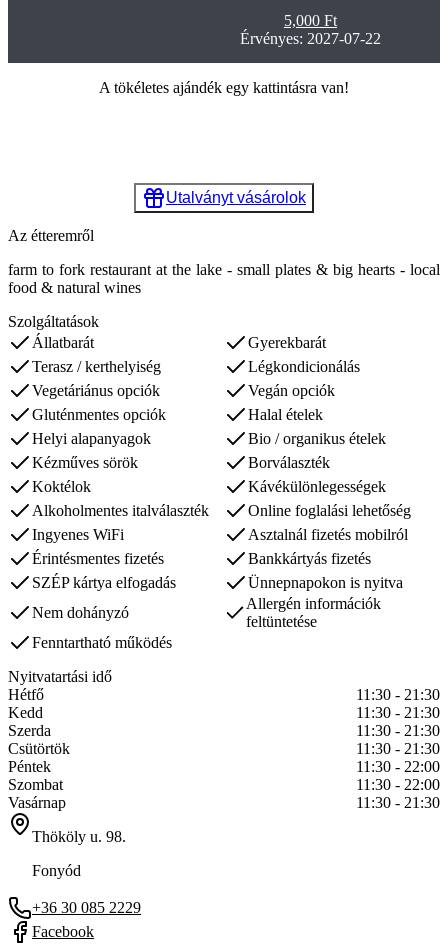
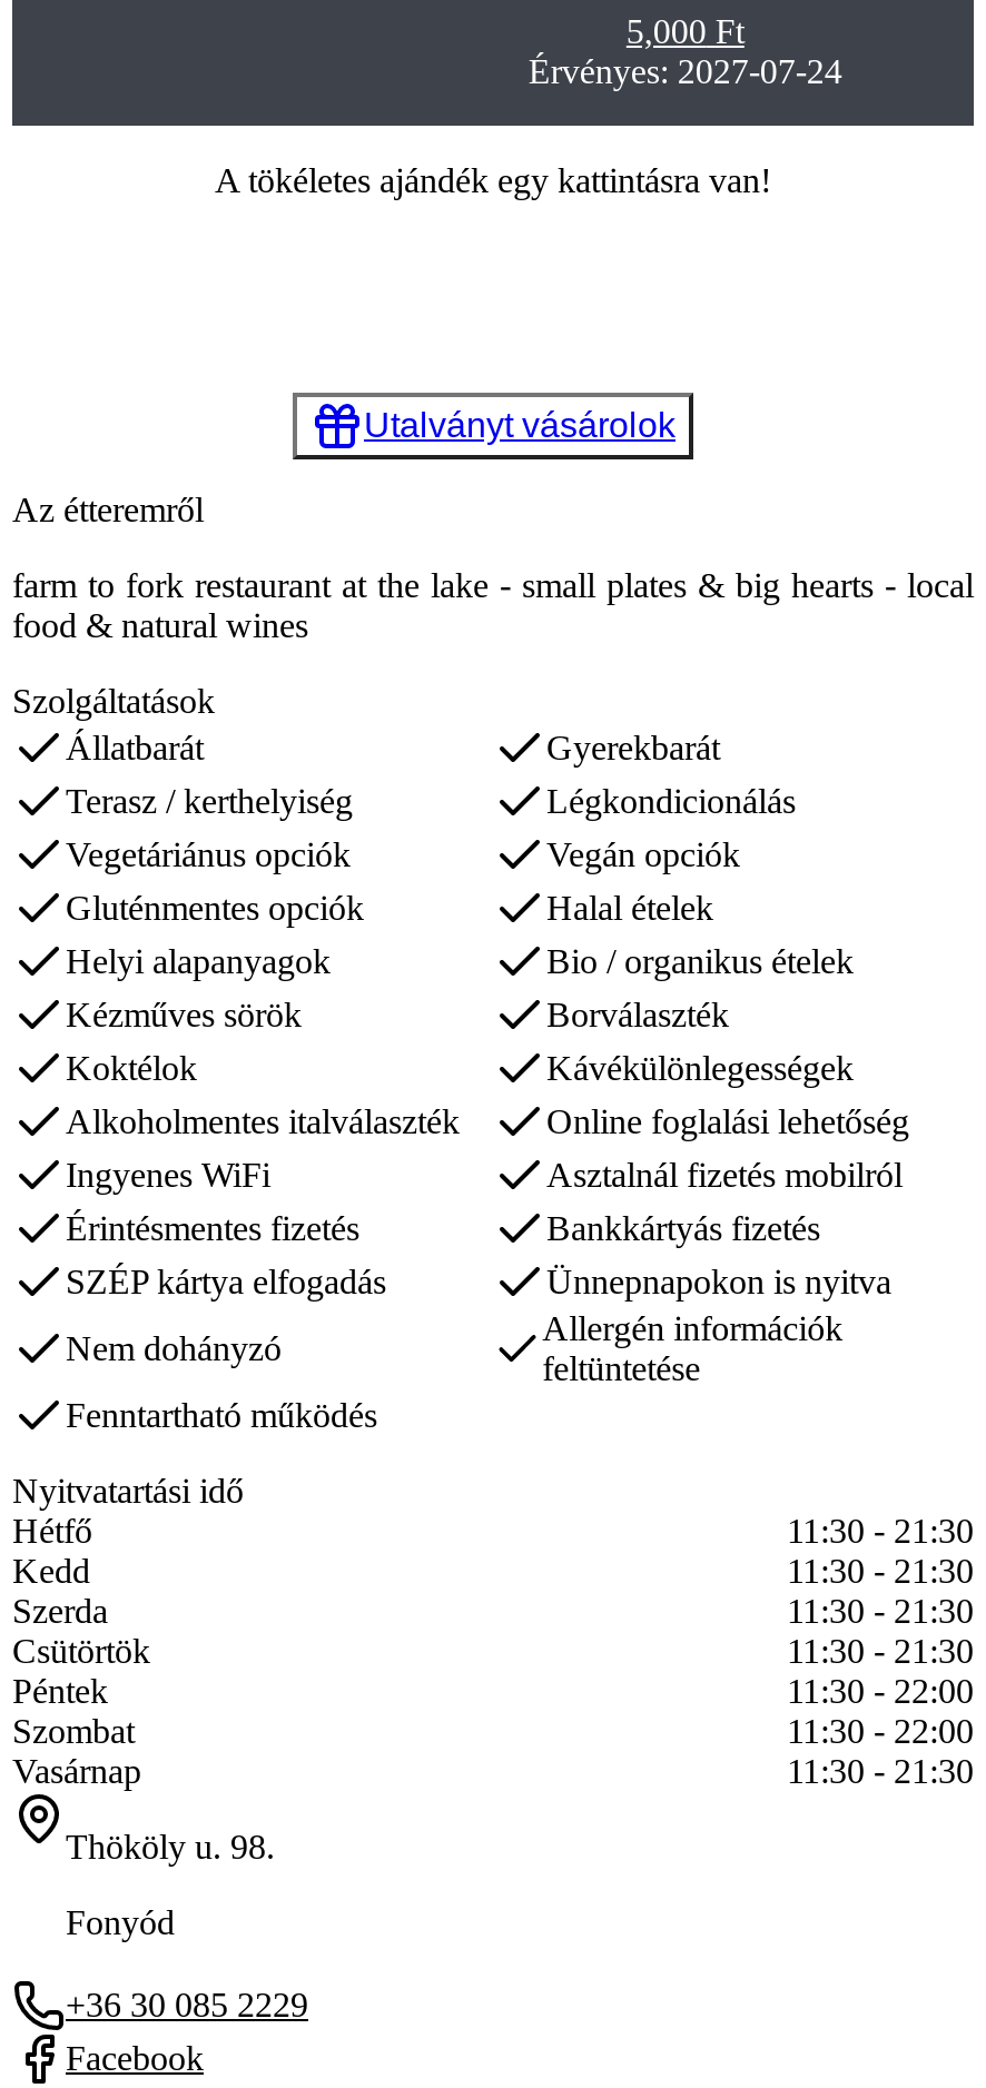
[240,30,381,47] Érvényes: 2027-07-22 -> [528,52,842,90] Érvényes: 2027-07-24

